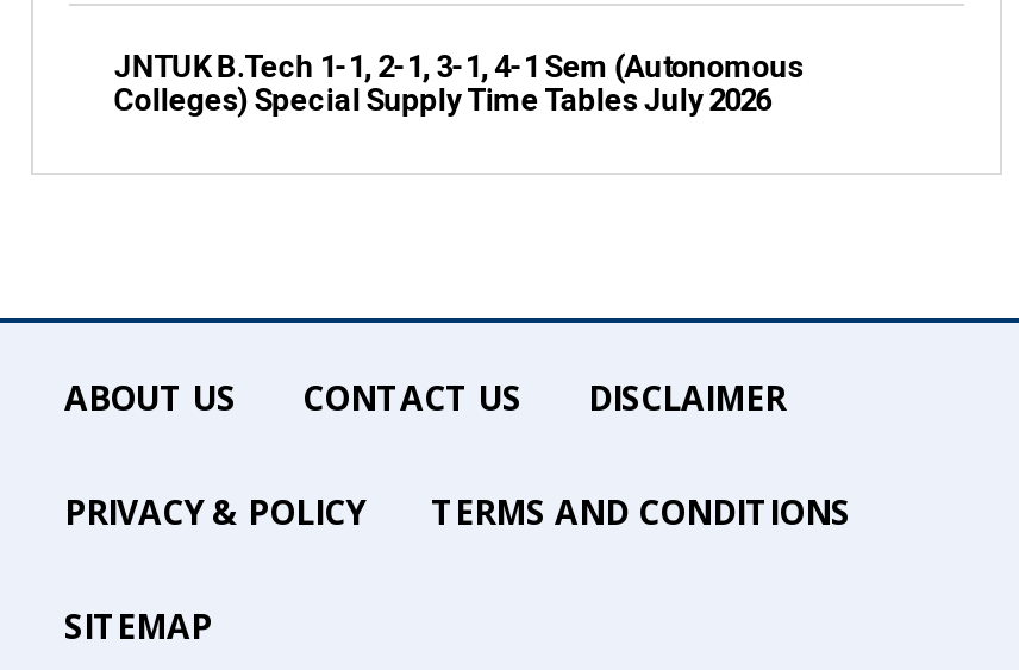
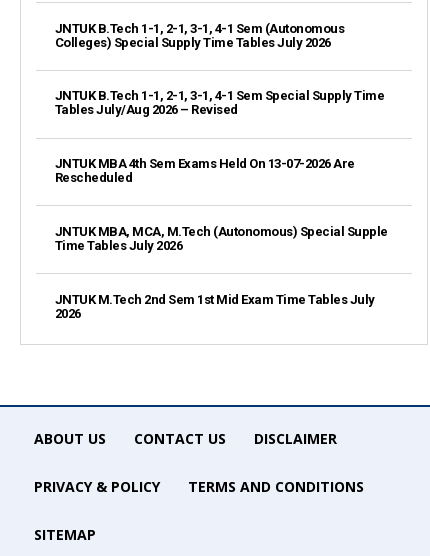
none -> [55,88,384,117] JNTUK B.Tech 1-1, 2-1, 3-1, 4-1 Sem Special Supply Time | Tables July/Aug 2026 – Revised
none -> [55,156,355,185] JNTUK MBA 4th Sem Exams Held On 13-07-2026 Are | Rescheduled
none -> [55,224,388,253] JNTUK MBA, MCA, M.Tech (Autonomous) Special Supple | Time Tables July 2026
none -> [55,291,375,320] JNTUK M.Tech 2nd Sem 1st Mid Exam Time Tables July | 2026

